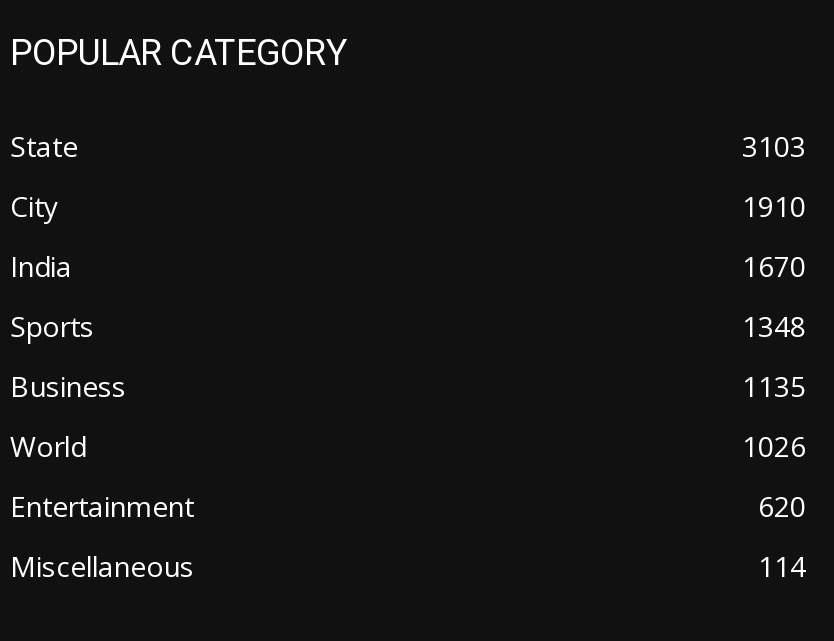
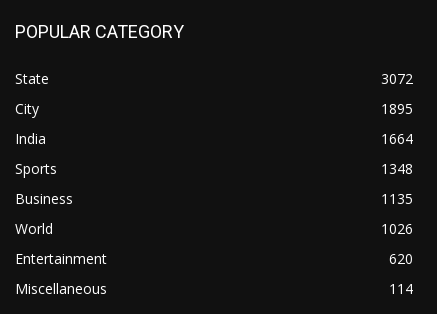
[742,126,806,164] 3103 -> [381,69,413,88] 3072
[742,186,806,224] 1910 -> [381,99,413,118] 1895
[742,246,806,284] 1670 -> [381,129,413,148] 1664

